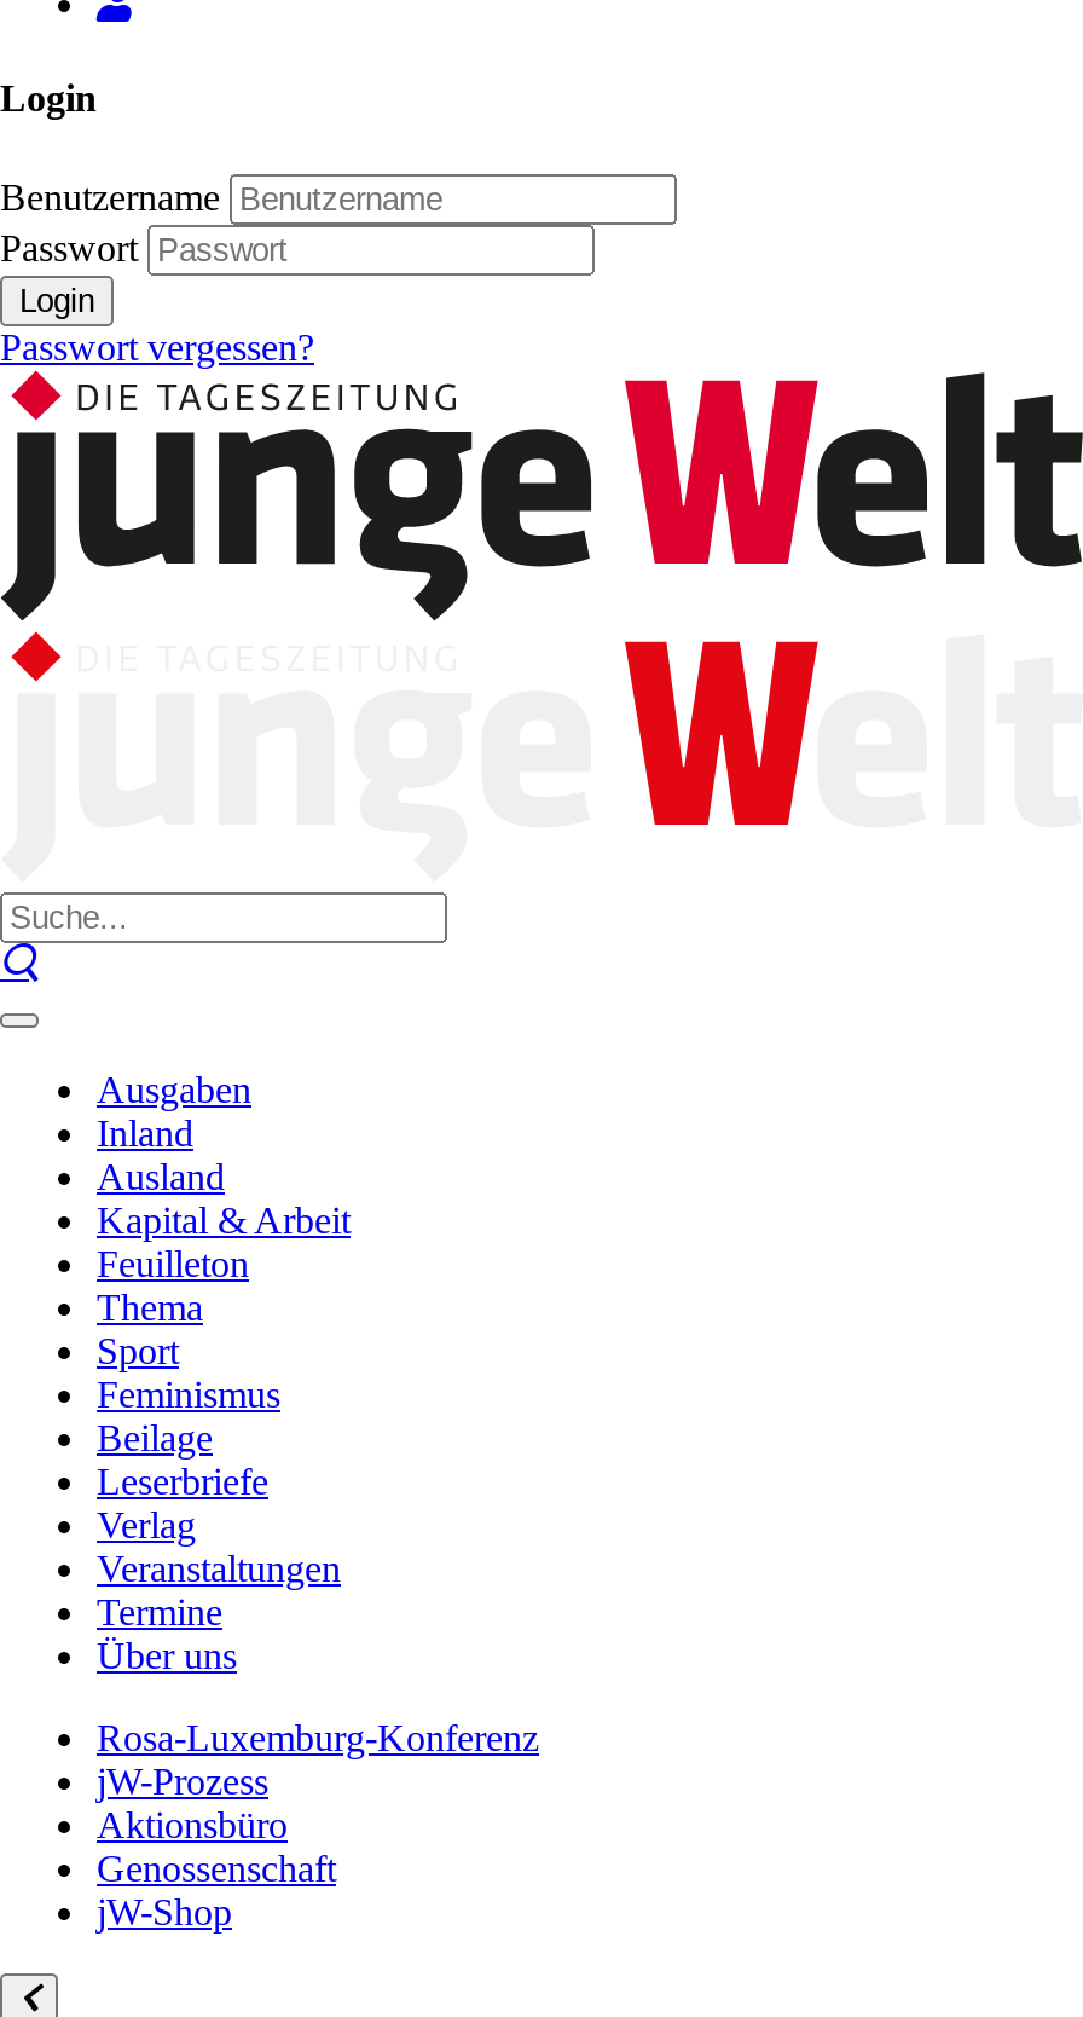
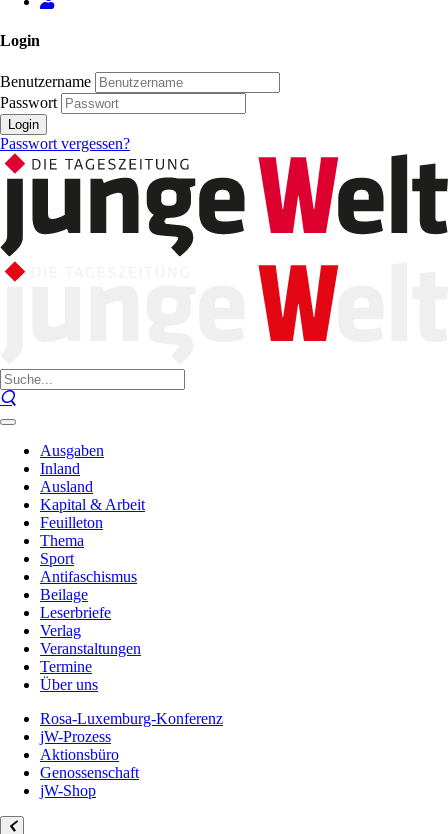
[97,1374,280,1415] Feminismus -> [40,568,137,585] Antifaschismus

